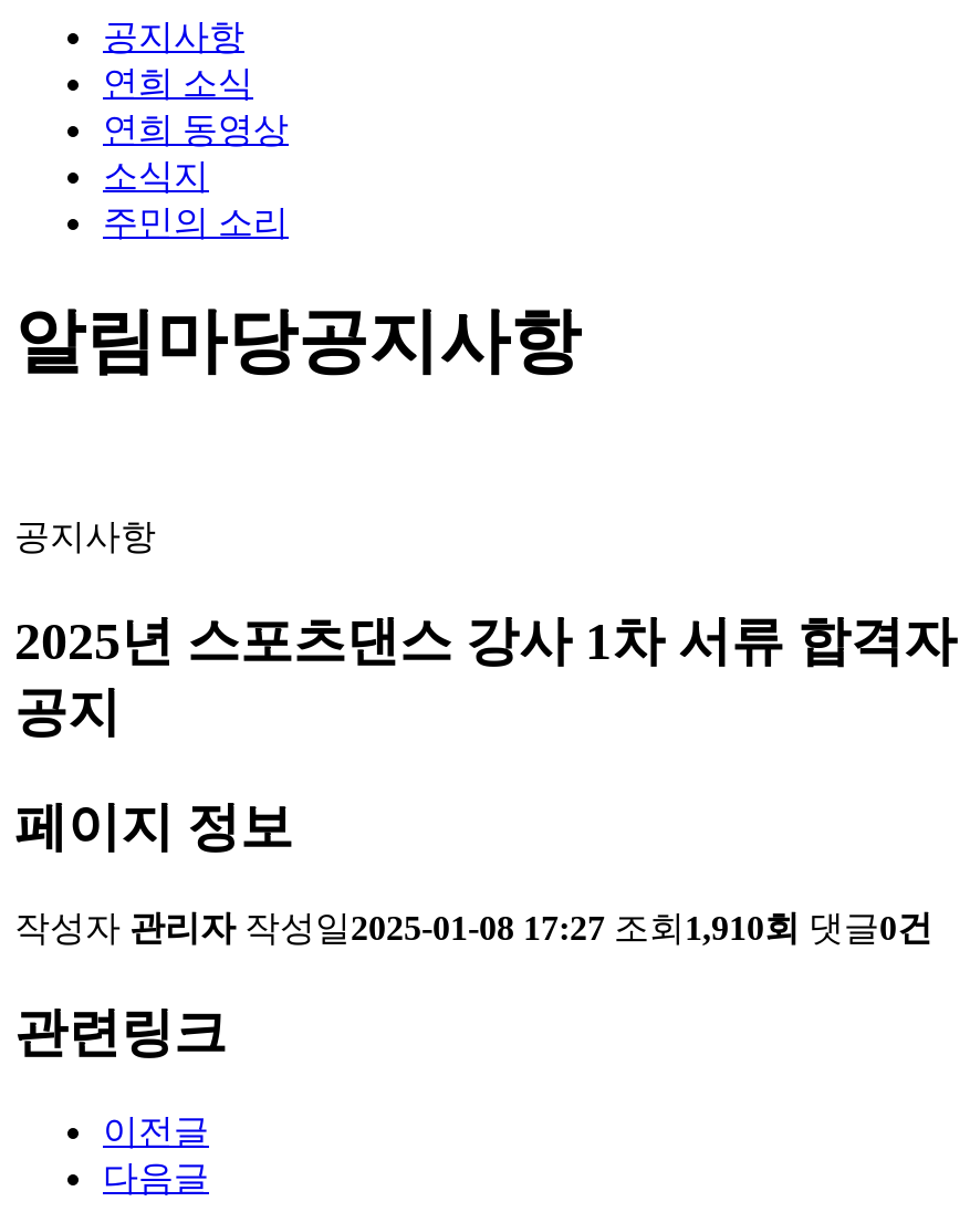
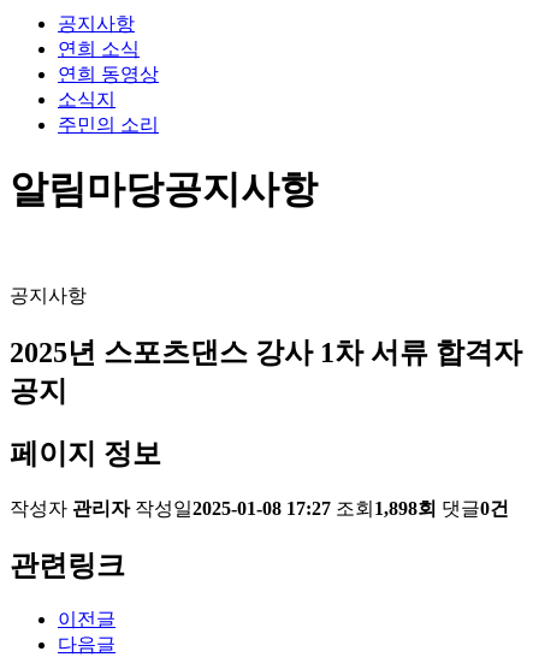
[14,908,932,946] 작성자 관리자 작성일 2025-01-08 17:27 조회 1,910회 댓글0건 -> [10,498,509,518] 작성자 관리자 작성일 2025-01-08 17:27 조회 1,898회 댓글0건

